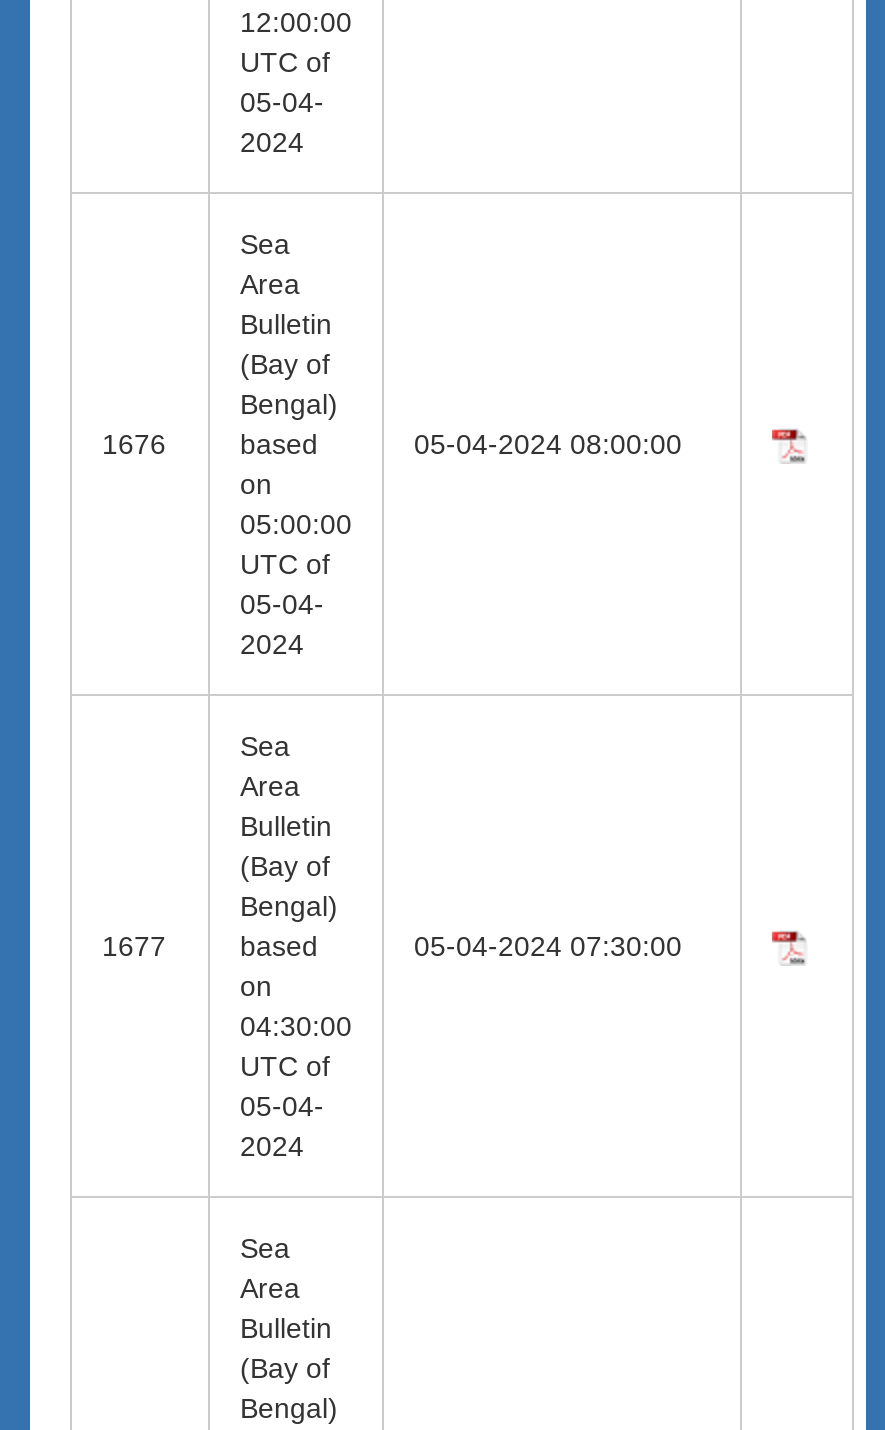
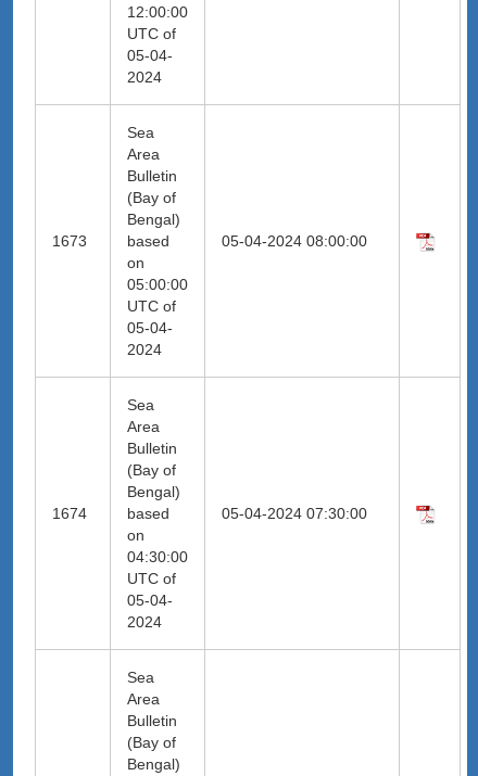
[102,427,166,459] 1676 -> [52,232,87,249] 1673
[102,929,166,961] 1677 -> [52,504,87,522] 1674

